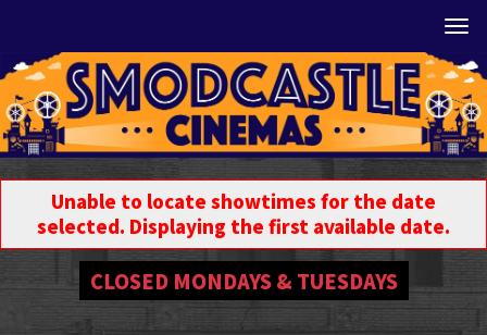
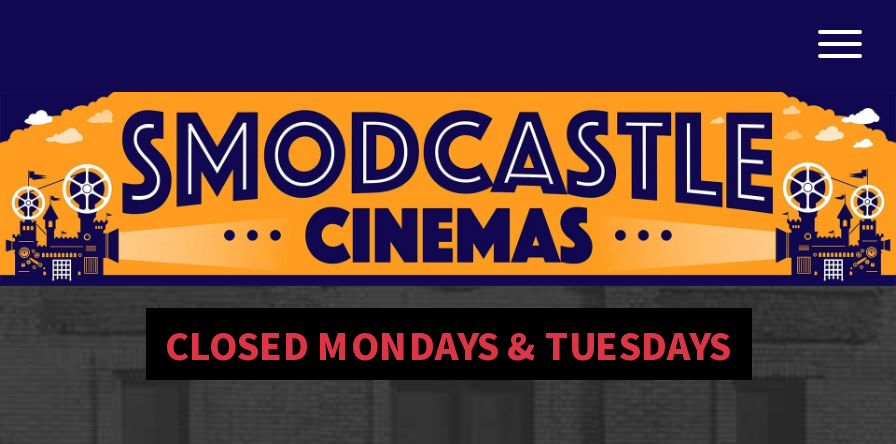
[37,188,450,239] Unable to locate showtimes for the date | selected. Displaying the first available date. -> none

